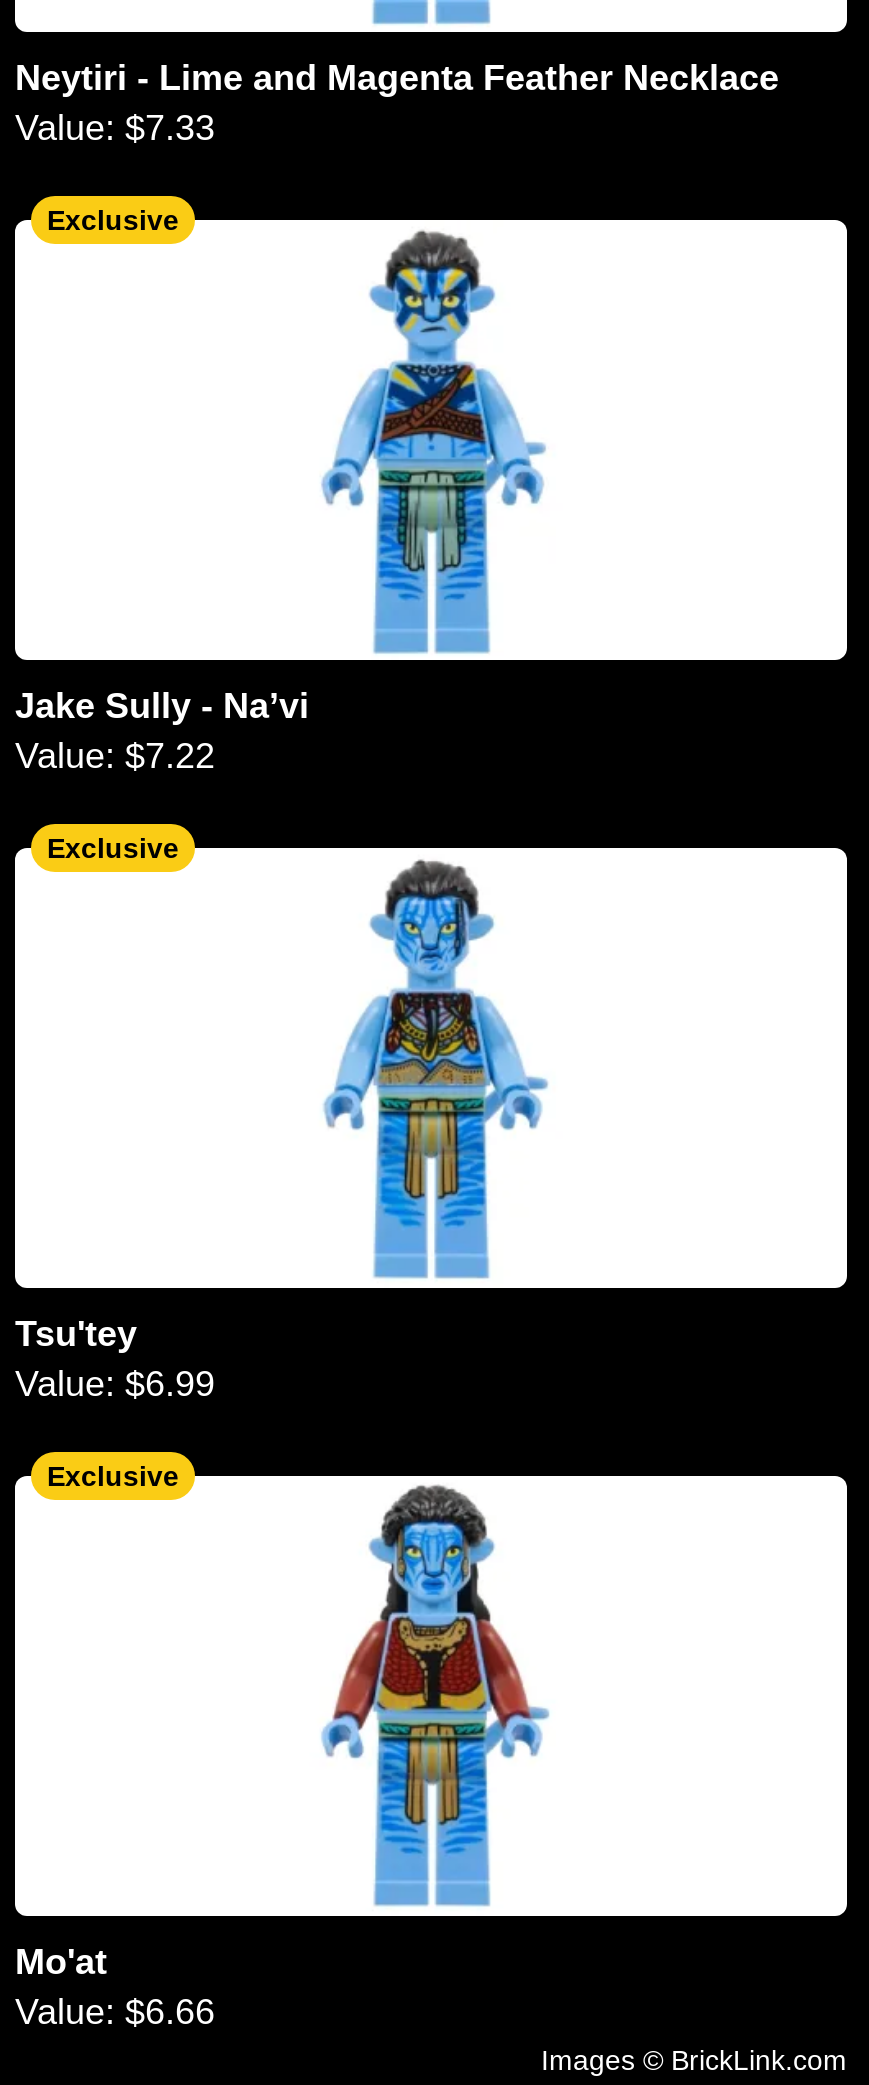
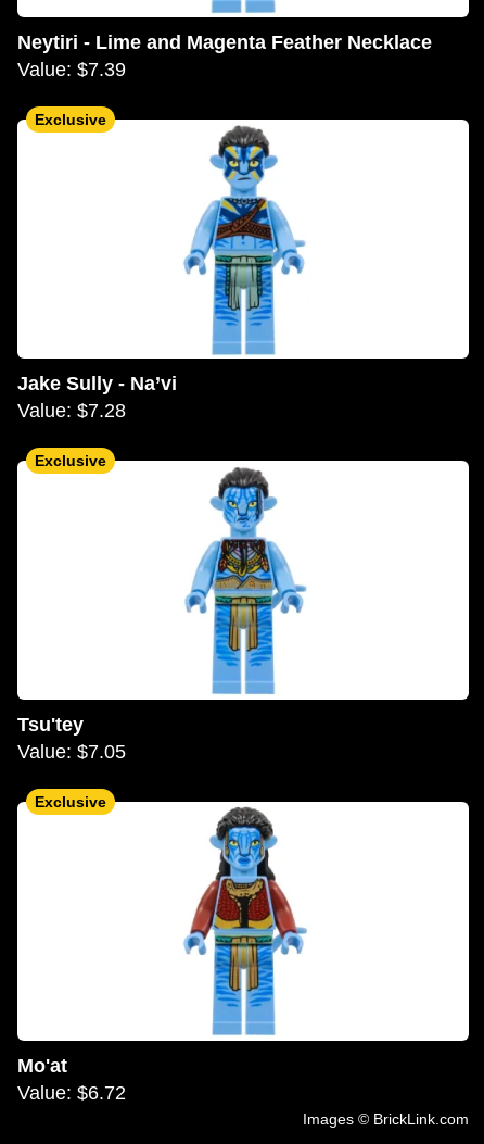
[15,108,215,148] Value: $7.33 -> [17,59,126,81] Value: $7.39
[15,736,215,776] Value: $7.22 -> [17,400,126,422] Value: $7.28
[15,1364,215,1404] Value: $6.99 -> [17,741,126,763] Value: $7.05
[15,1992,215,2032] Value: $6.66 -> [17,1082,126,1104] Value: $6.72

